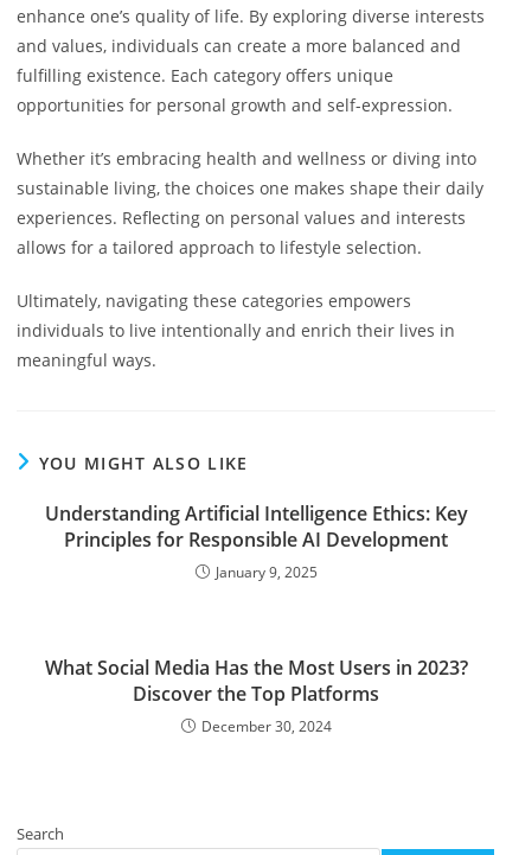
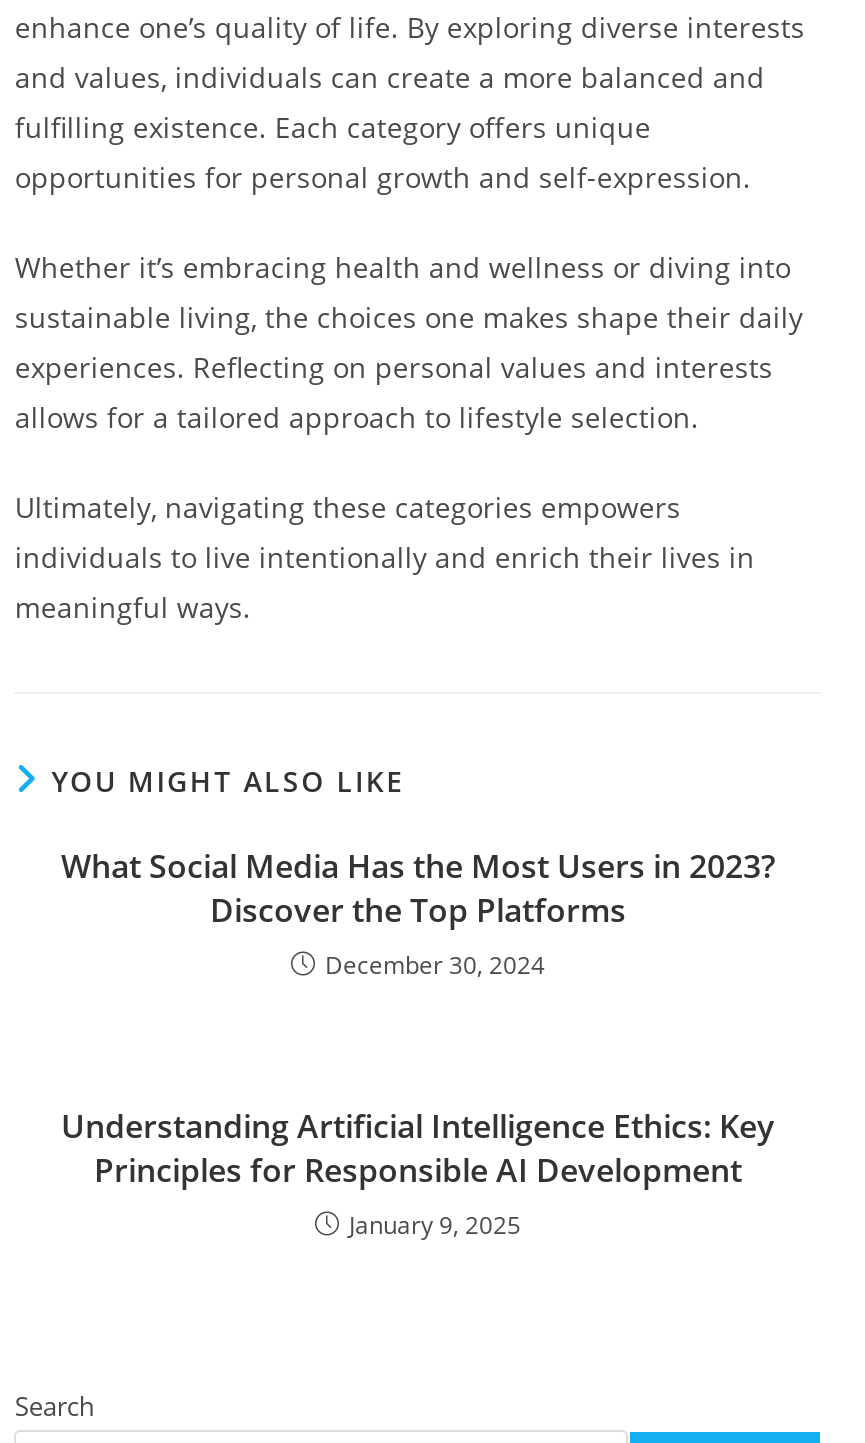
moved [44,501,467,582] -> [61,1104,775,1242]: Understanding Artificial Intelligence Ethics: Key | Principles for Responsible AI Development | January 9, 2025
moved [44,655,467,737] -> [61,844,775,982]: What Social Media Has the Most Users in 2023? | Discover the Top Platforms | December 30, 2024

